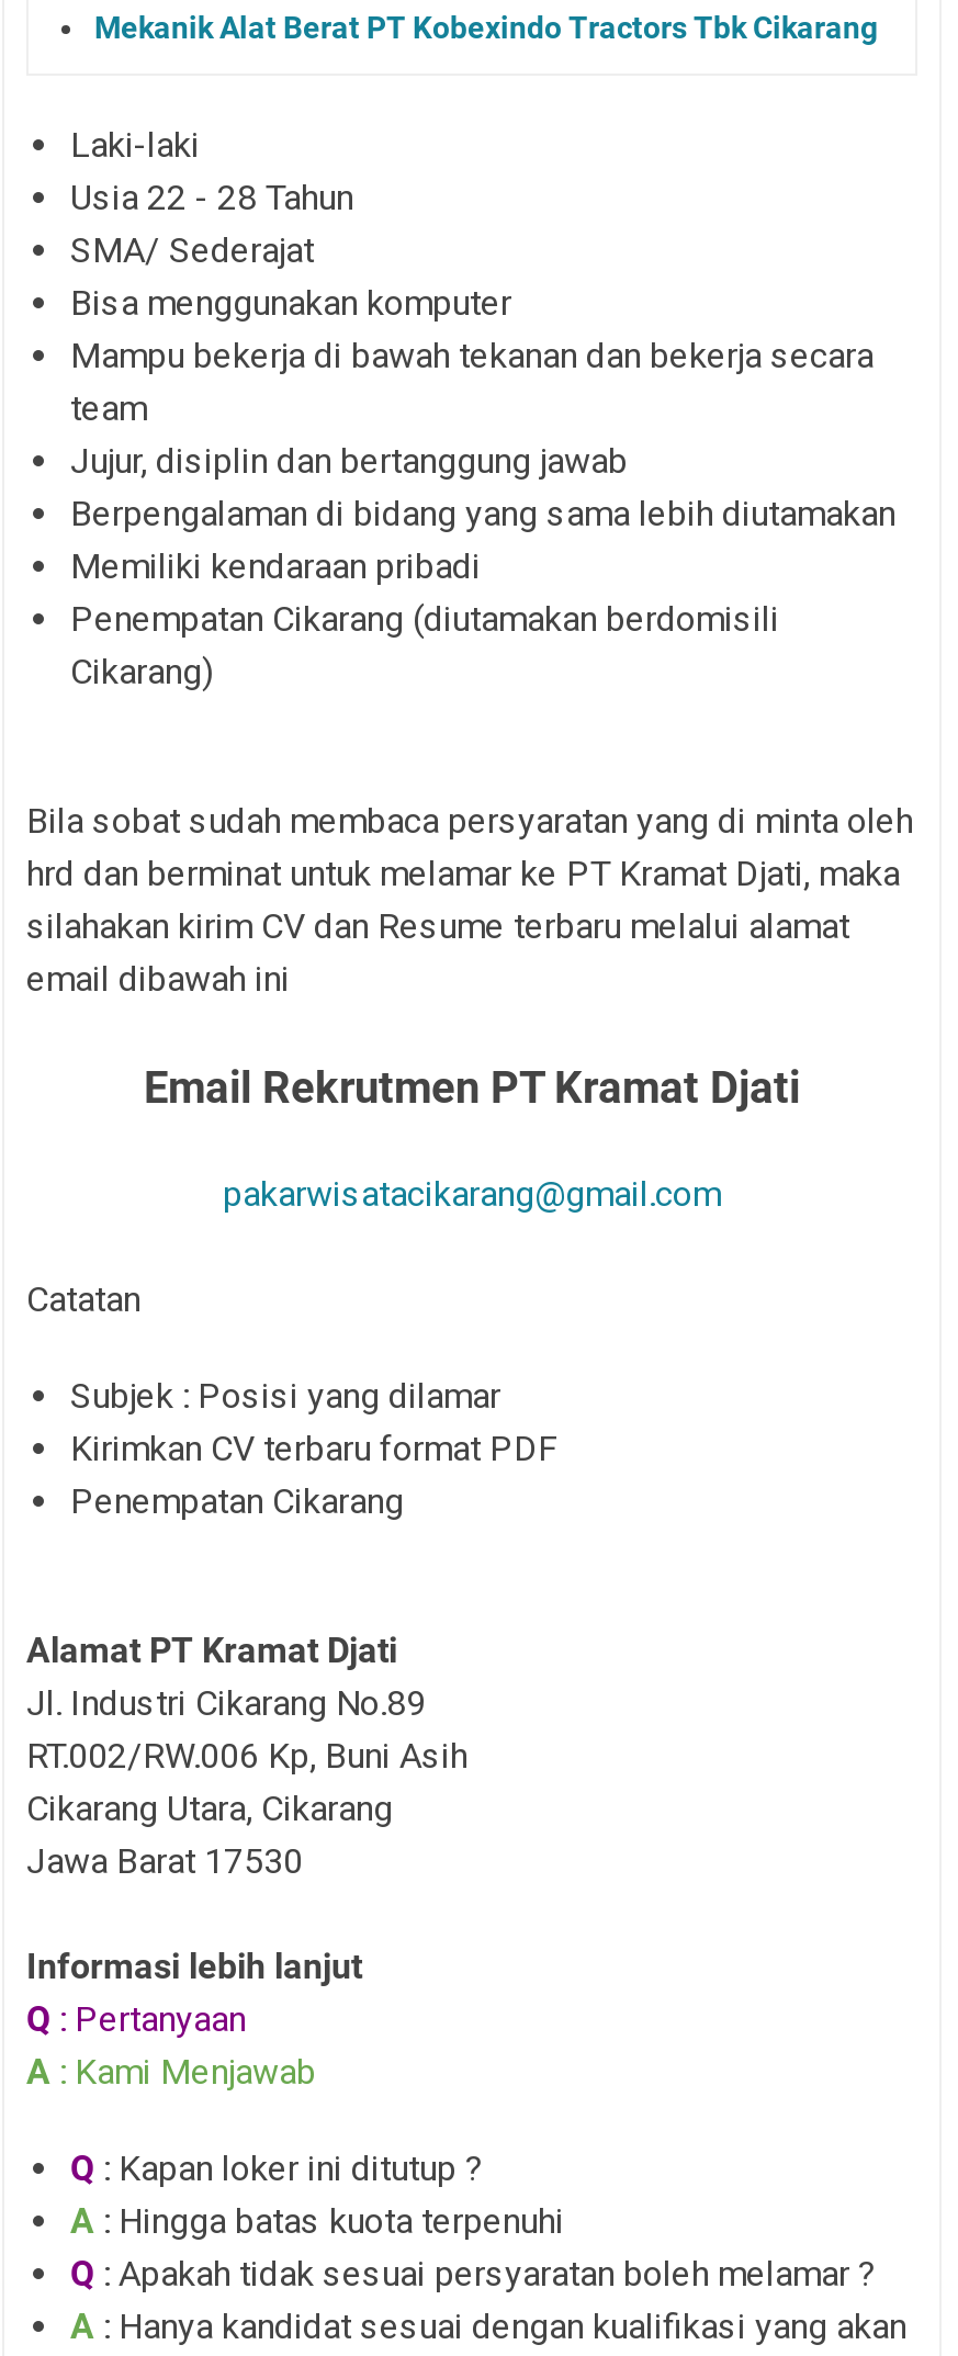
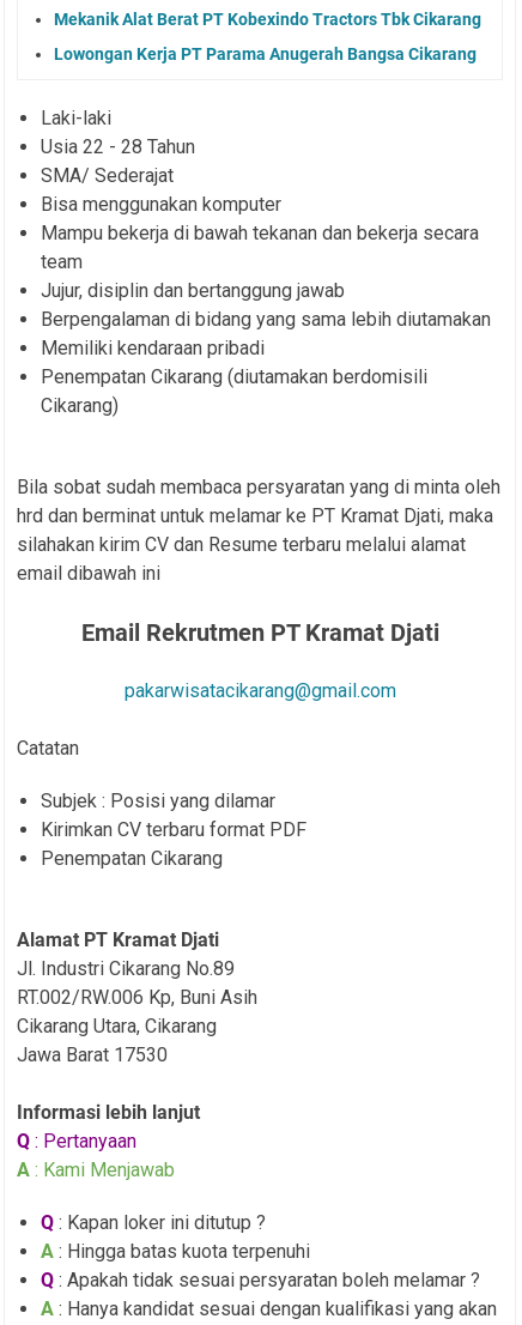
none -> [54,45,477,64] Lowongan Kerja PT Parama Anugerah Bangsa Cikarang

